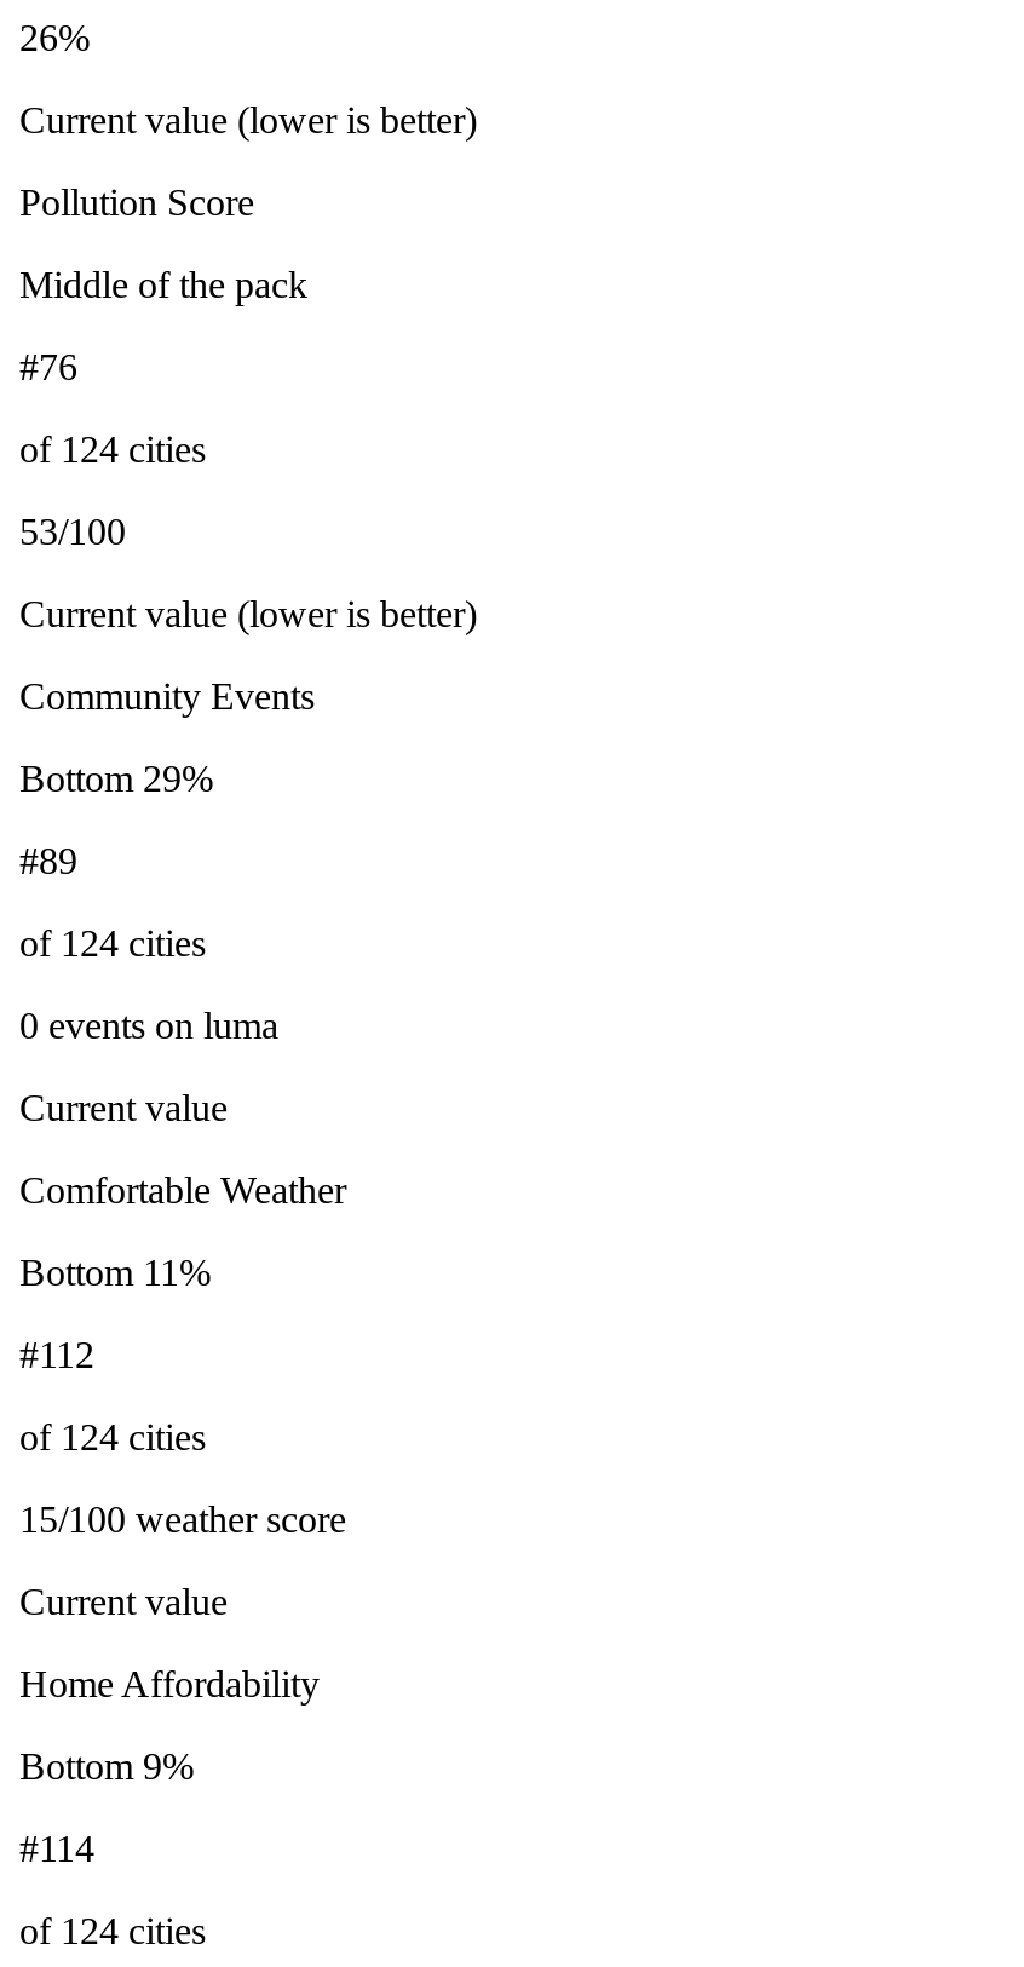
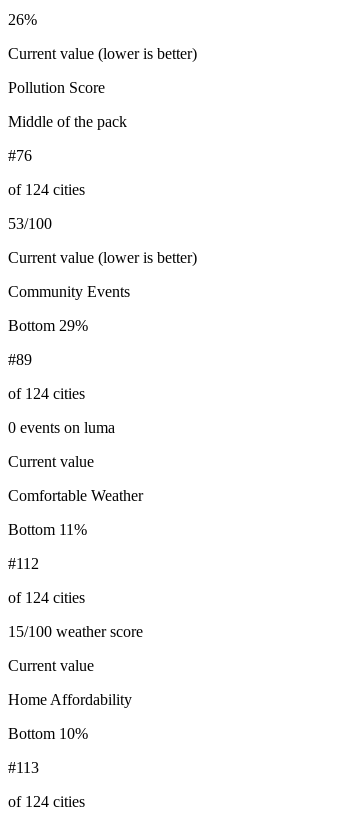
[19,1746,194,1788] Bottom 9% -> [8,725,88,742] Bottom 10%
[19,1829,94,1870] #114 -> [8,759,39,776] #113

